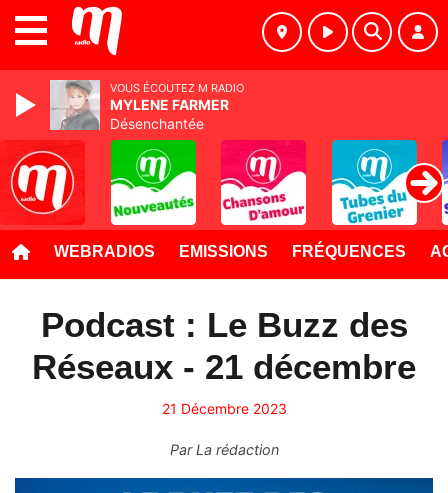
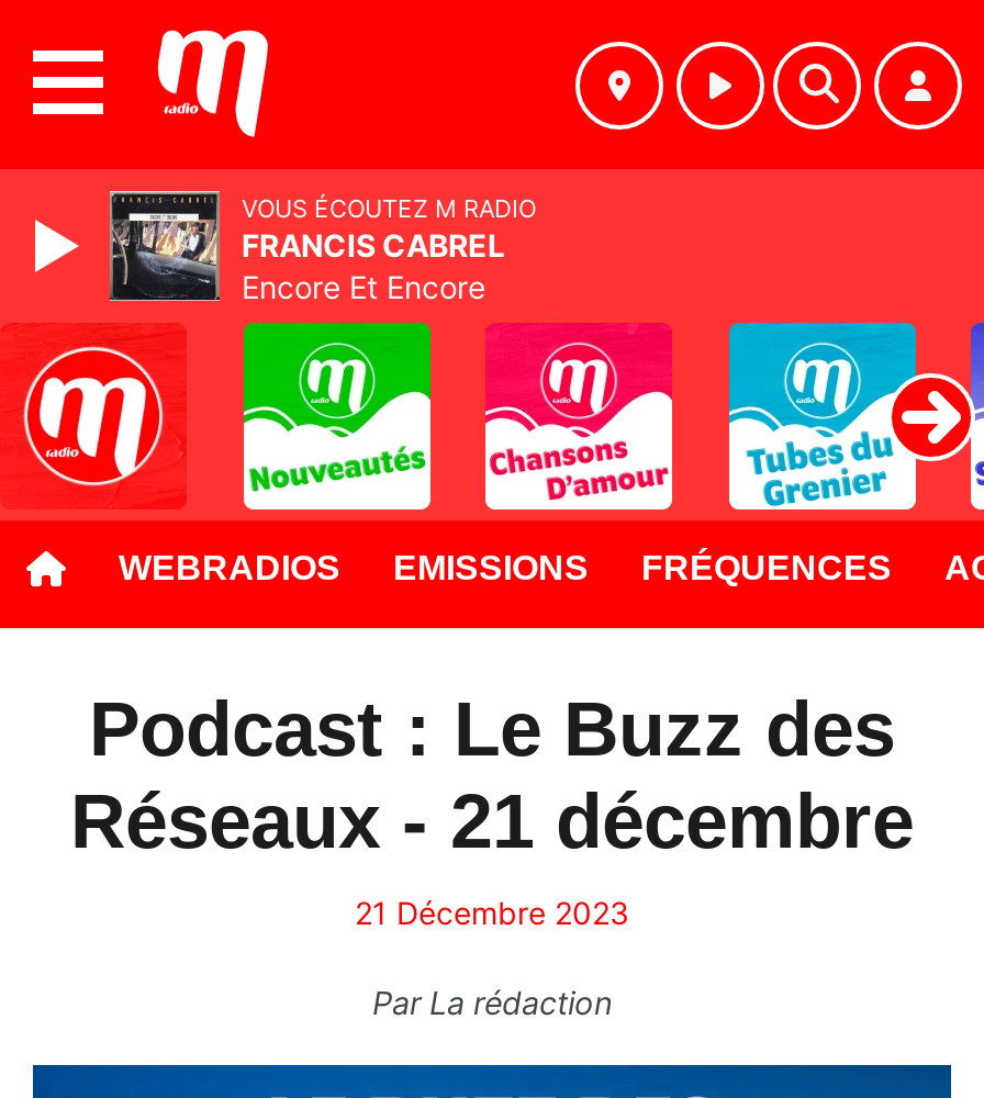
[49,80,229,132] [image] | MYLENE FARMER | Désenchantée -> [108,191,505,305] [image] | FRANCIS CABREL | Encore Et Encore

